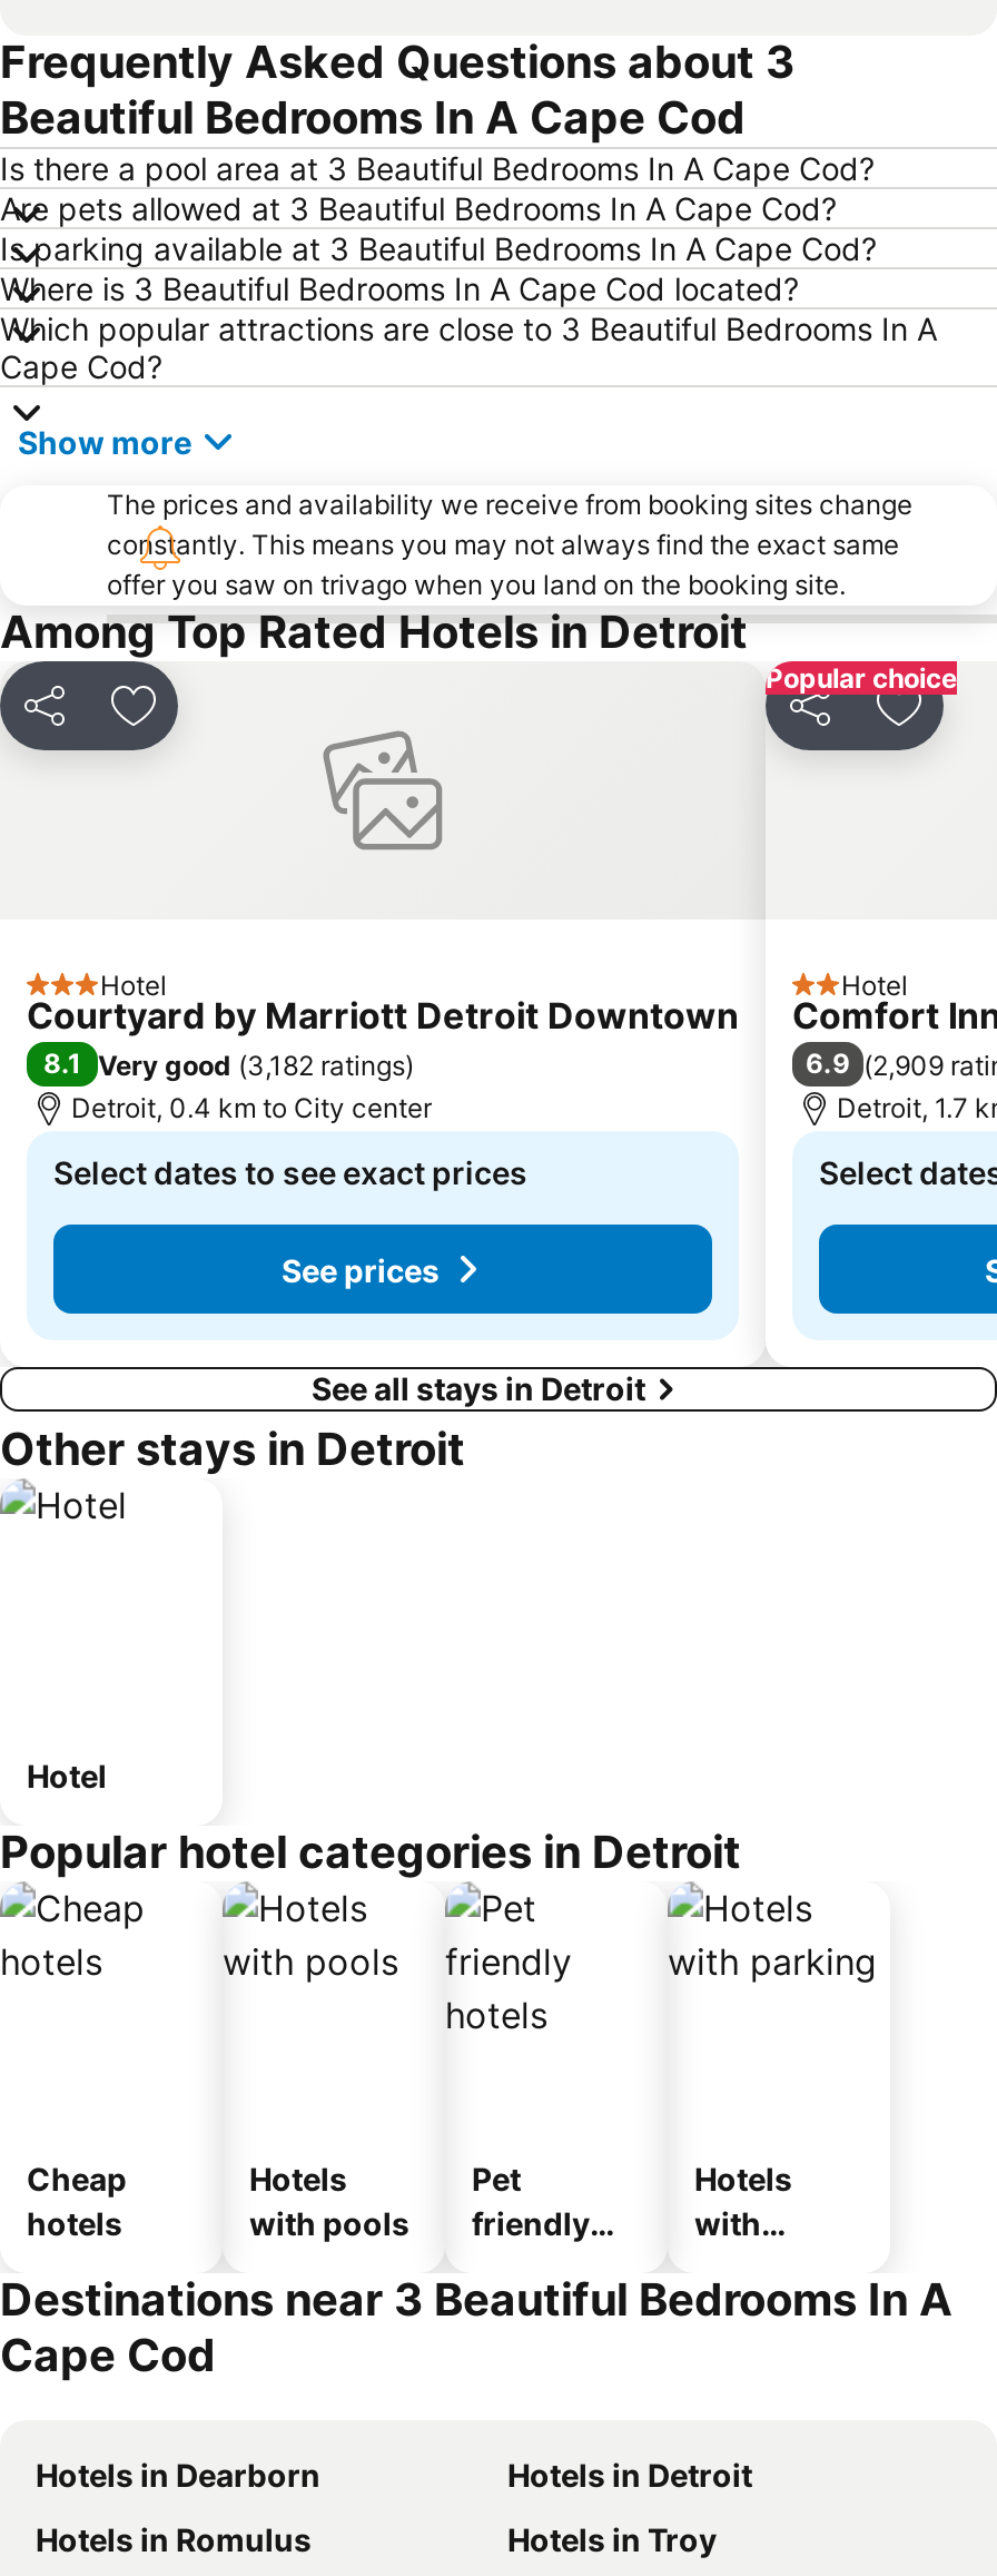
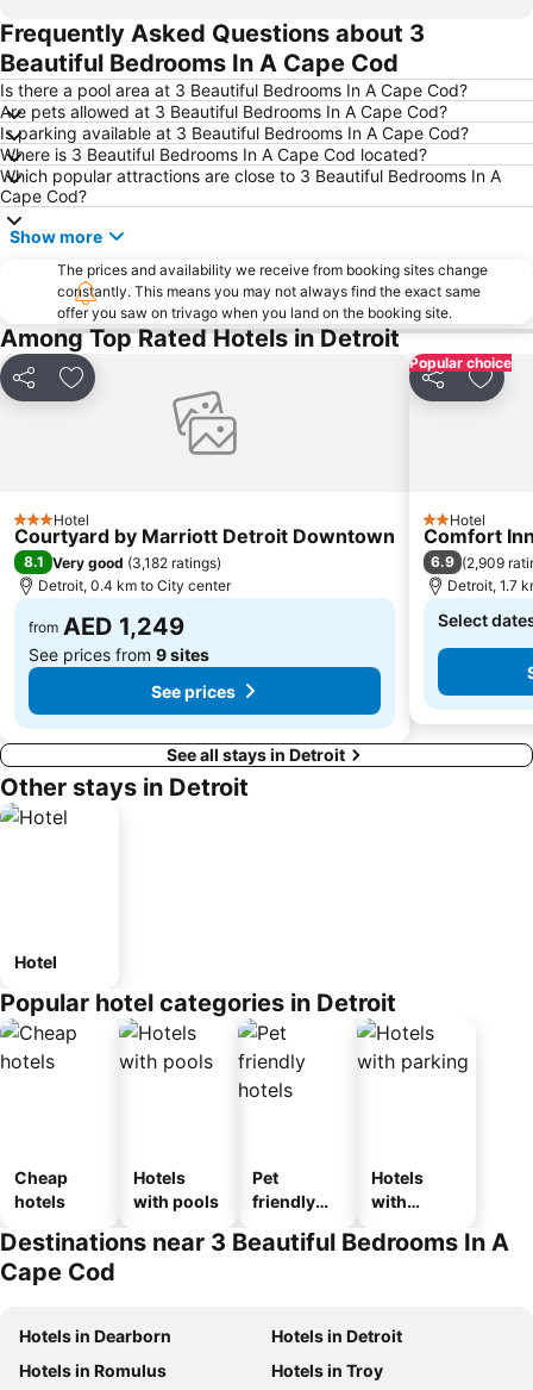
[53,1153,527,1191] Select dates to see exact prices -> [29,612,209,665] from AED 1,249 | See prices from 9 sites

